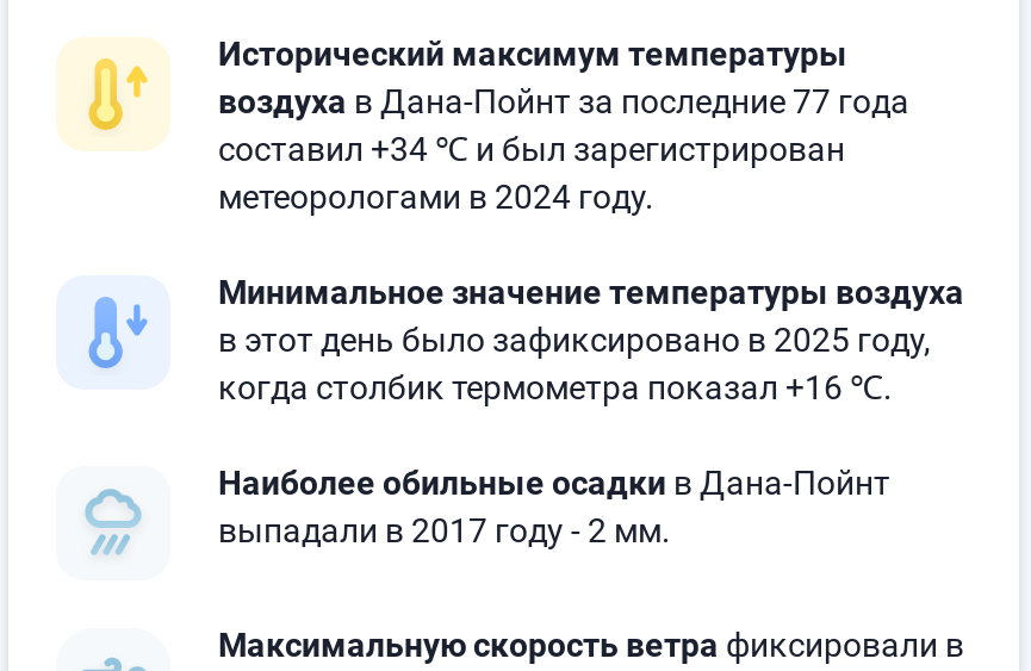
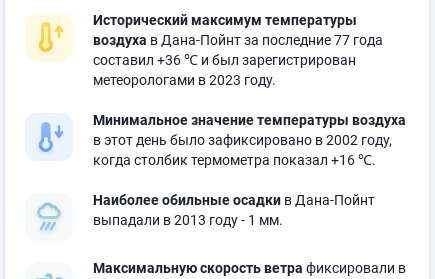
[218,130,845,168] составил +34 ℃ и был зарегистрирован -> [93,52,356,68] составил +36 ℃ и был зарегистрирован
[218,178,654,216] метеорологами в 2024 году. -> [93,72,276,88] метеорологами в 2023 году.
[218,321,931,359] в этот день было зафиксировано в 2025 году, -> [93,132,392,148] в этот день было зафиксировано в 2002 году,
[218,511,671,549] выпадали в 2017 году - 2 мм. -> [93,212,283,228] выпадали в 2013 году - 1 мм.

